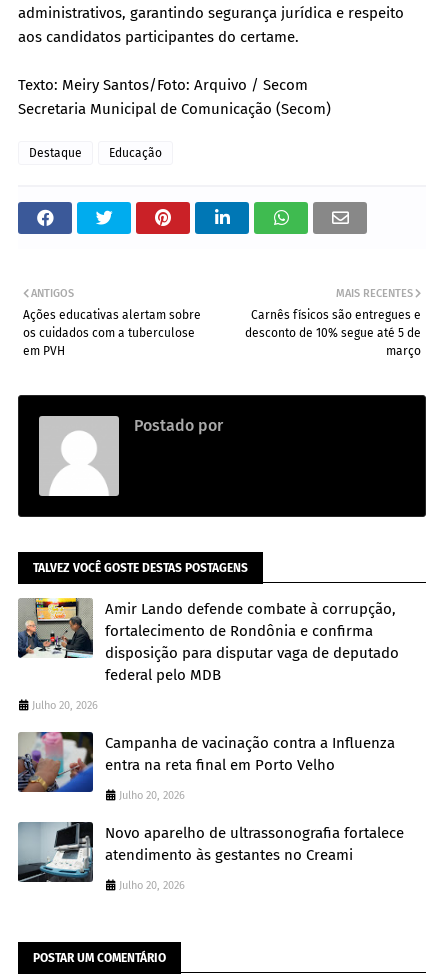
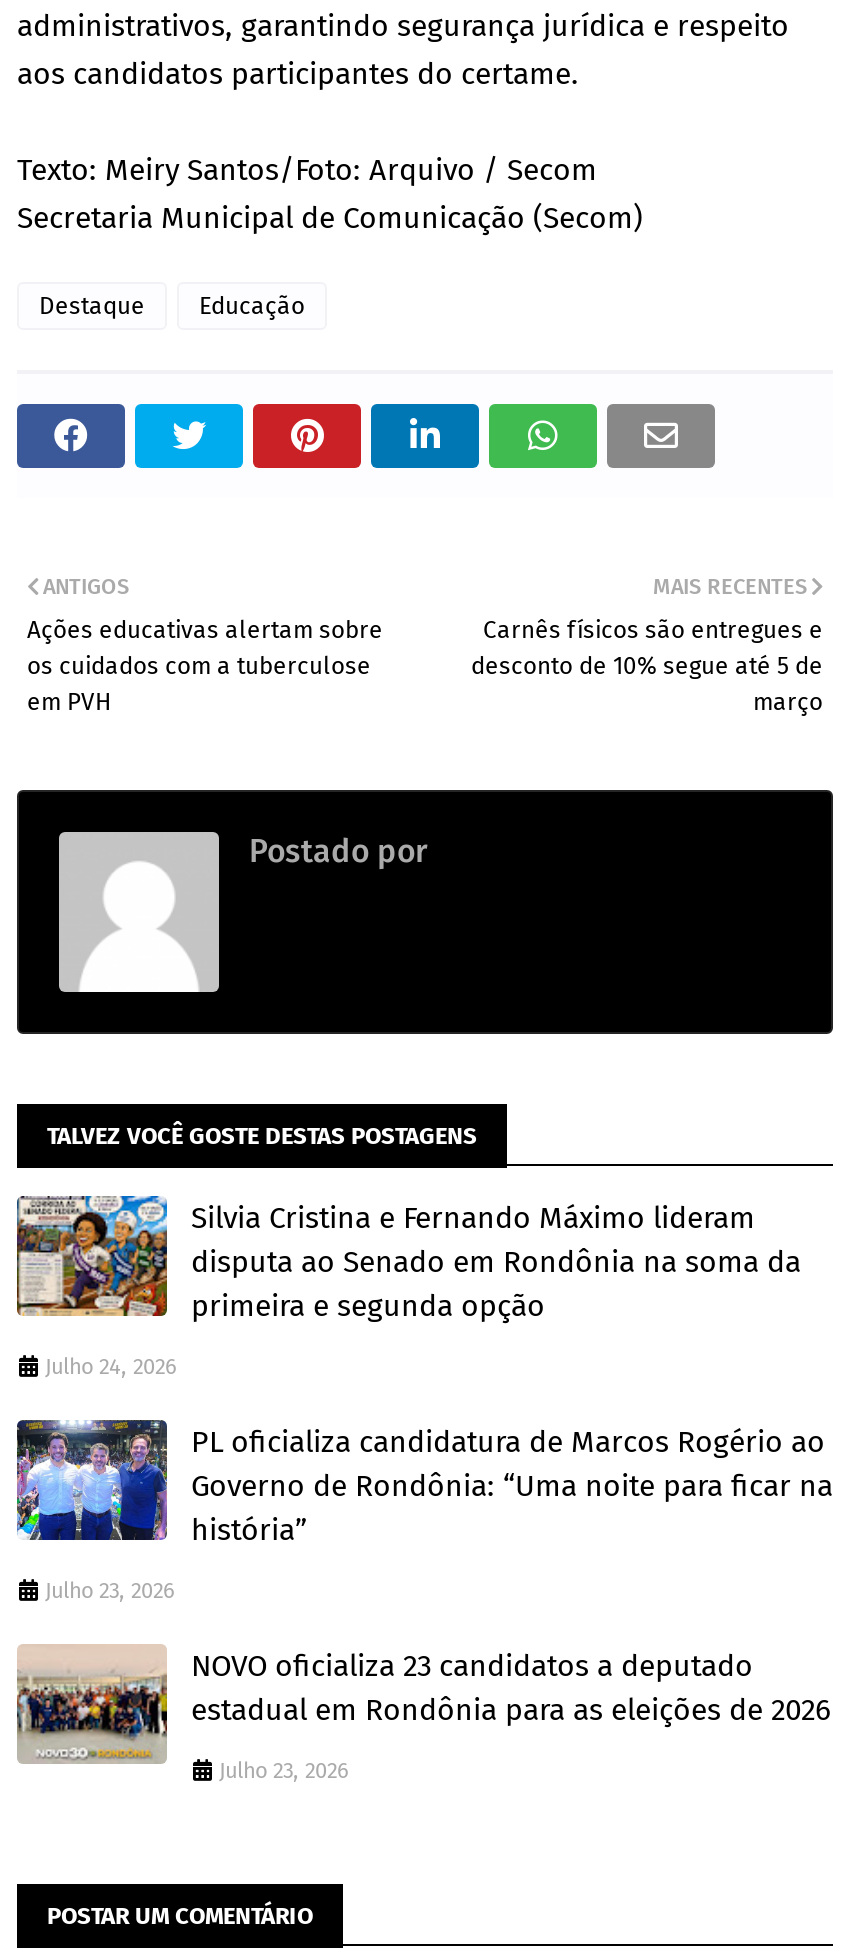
[18,597,399,684] [image] | Amir Lando defende combate à corrupção, | fortalecimento de Rondônia e confirma | disposição para disputar vaga de deputado | federal pelo MDB -> [15,1194,801,1324] [image] | Silvia Cristina e Fernando Máximo lideram | disputa ao Senado em Rondônia na soma da | primeira e segunda opção
[32,699,98,712] Julho 20, 2026 -> [45,1354,177,1380] Julho 24, 2026
[17,719,395,790] [image] | Campanha de vacinação contra a Influenza | entra na reta final em Porto Velho -> [15,1424,833,1562] [image] | PL oficializa candidatura de Marcos Rogério ao | Governo de Rondônia: “Uma noite para ficar na | história”
[119,789,185,802] Julho 20, 2026 -> [45,1578,175,1604] Julho 23, 2026
[18,821,404,882] [image] | Novo aparelho de ultrassonografia fortalece | atendimento às gestantes no Creami -> [17,1644,831,1762] [image] | NOVO oficializa 23 candidatos a deputado | estadual em Rondônia para as eleições de 2026
[119,879,185,892] Julho 20, 2026 -> [219,1758,349,1784] Julho 23, 2026

